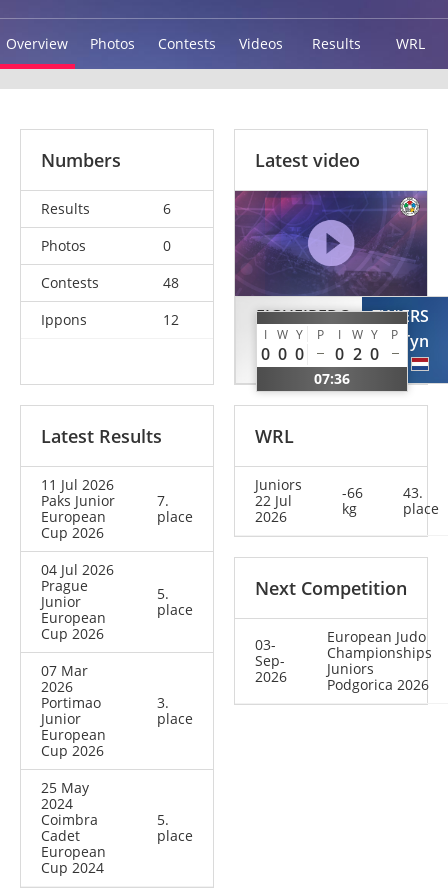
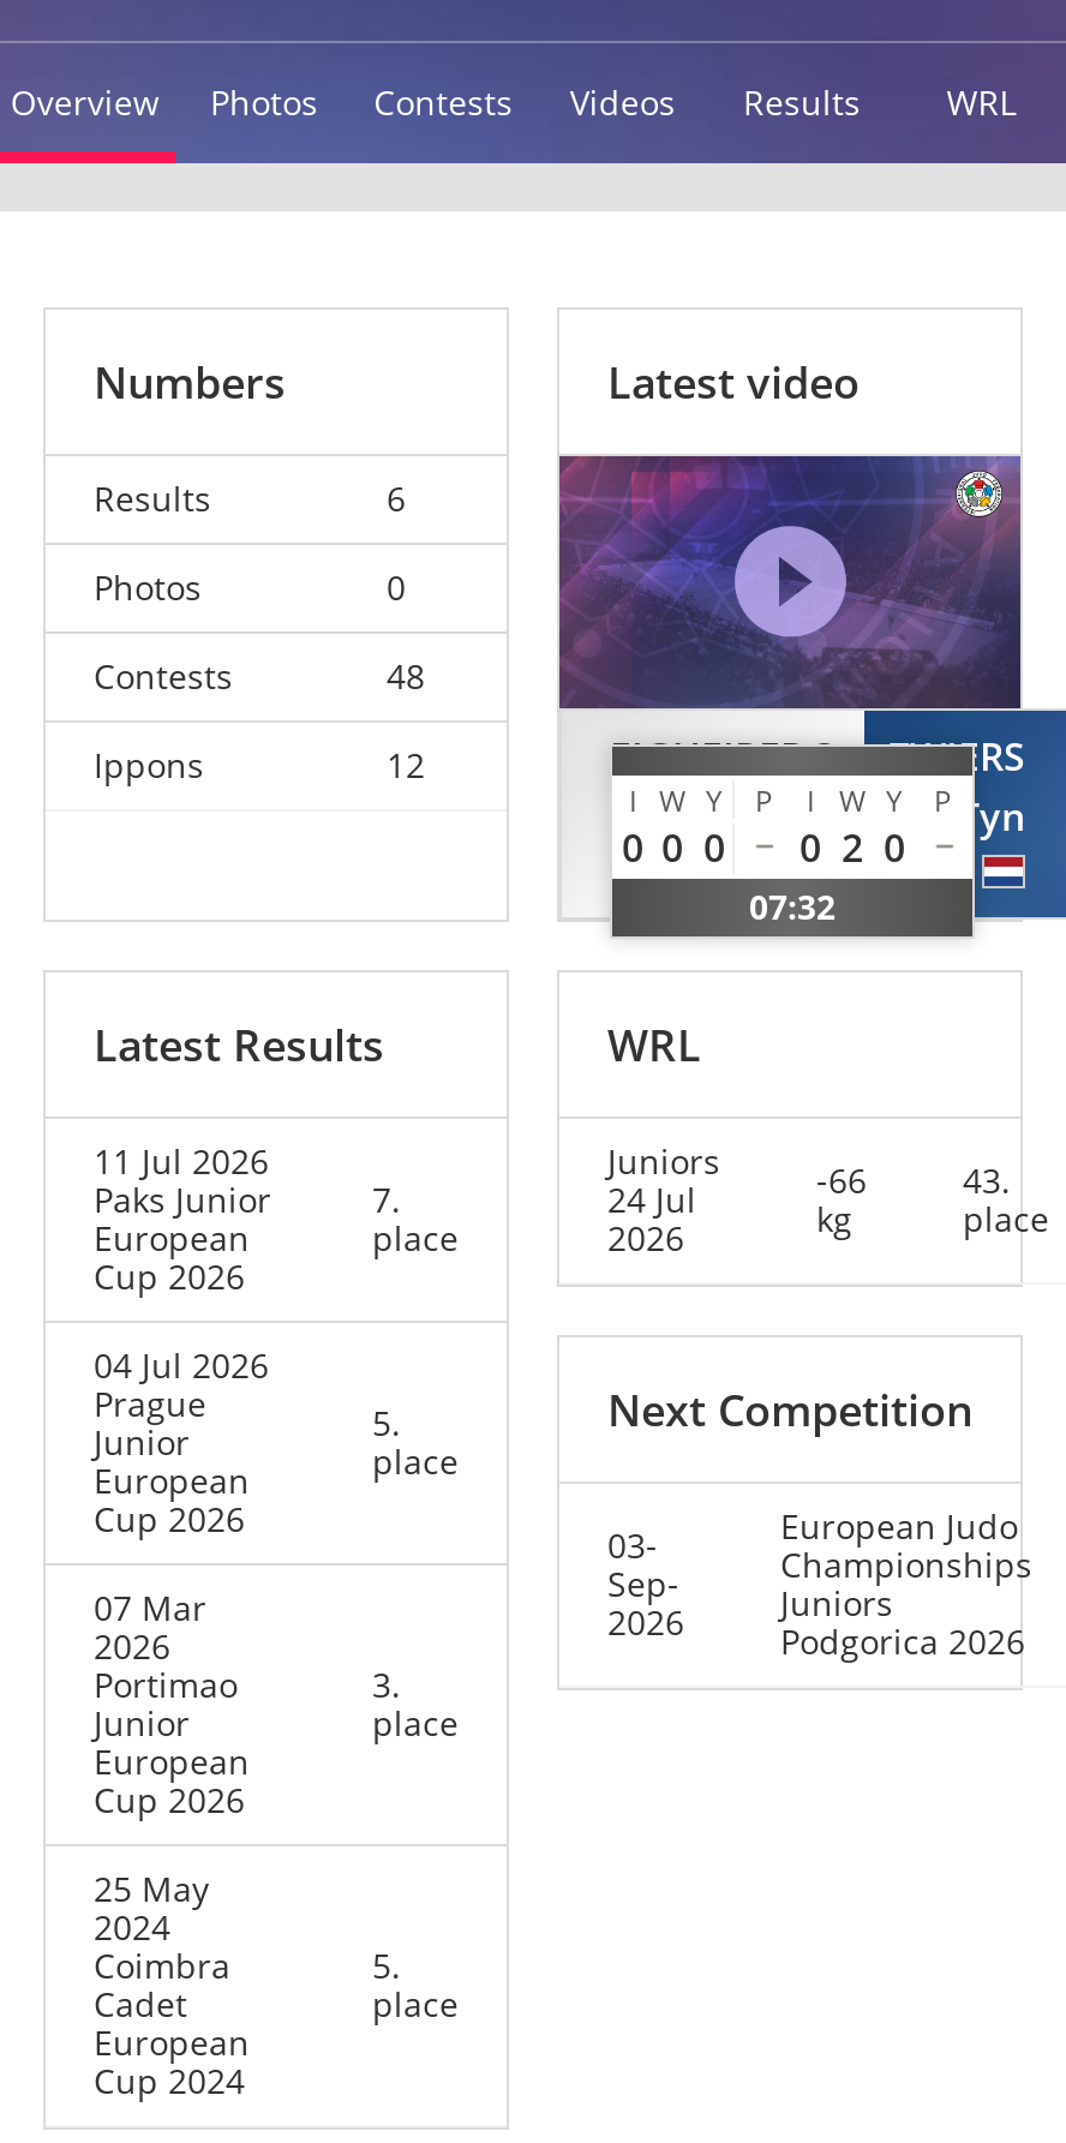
[314,369,350,388] 07:36 -> [749,885,836,930] 07:32
[255,491,292,510] 22 Jul -> [607,1178,696,1223] 24 Jul

